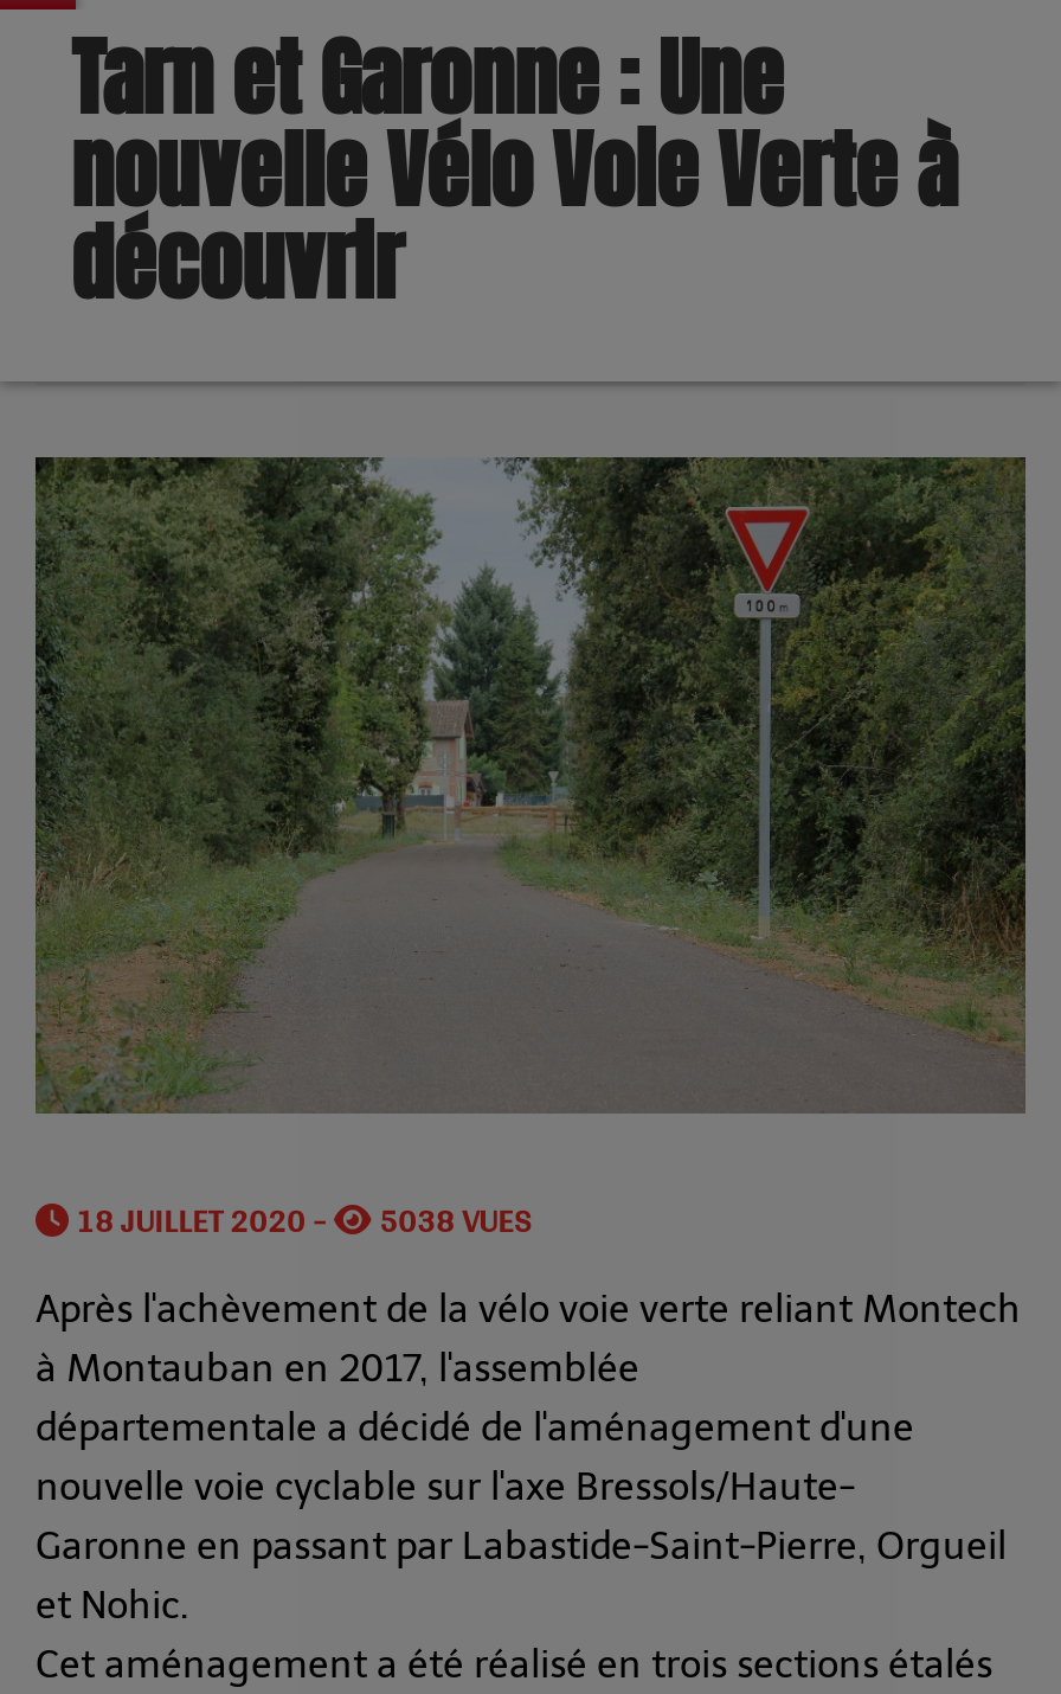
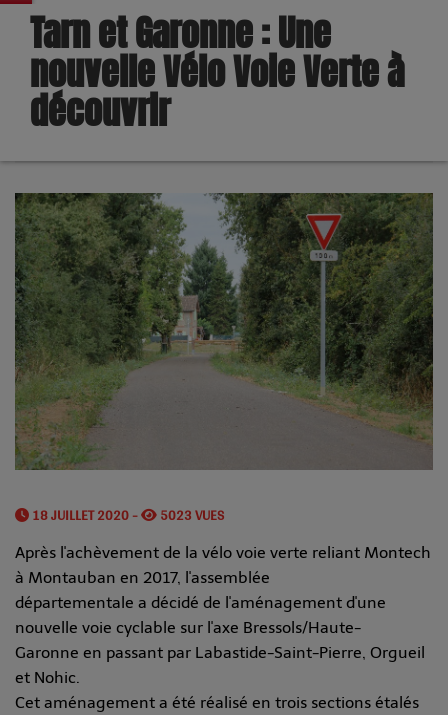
[69,1188,530,1250] 18 JUILLET 2020 - 5038 VUES -> [29,502,224,528] 18 JUILLET 2020 - 5023 VUES

